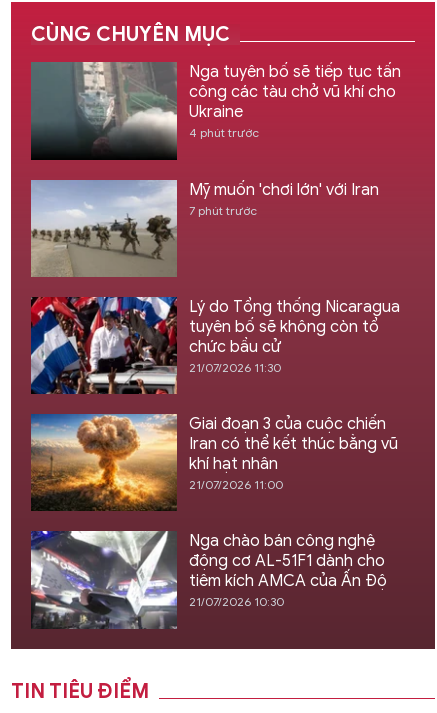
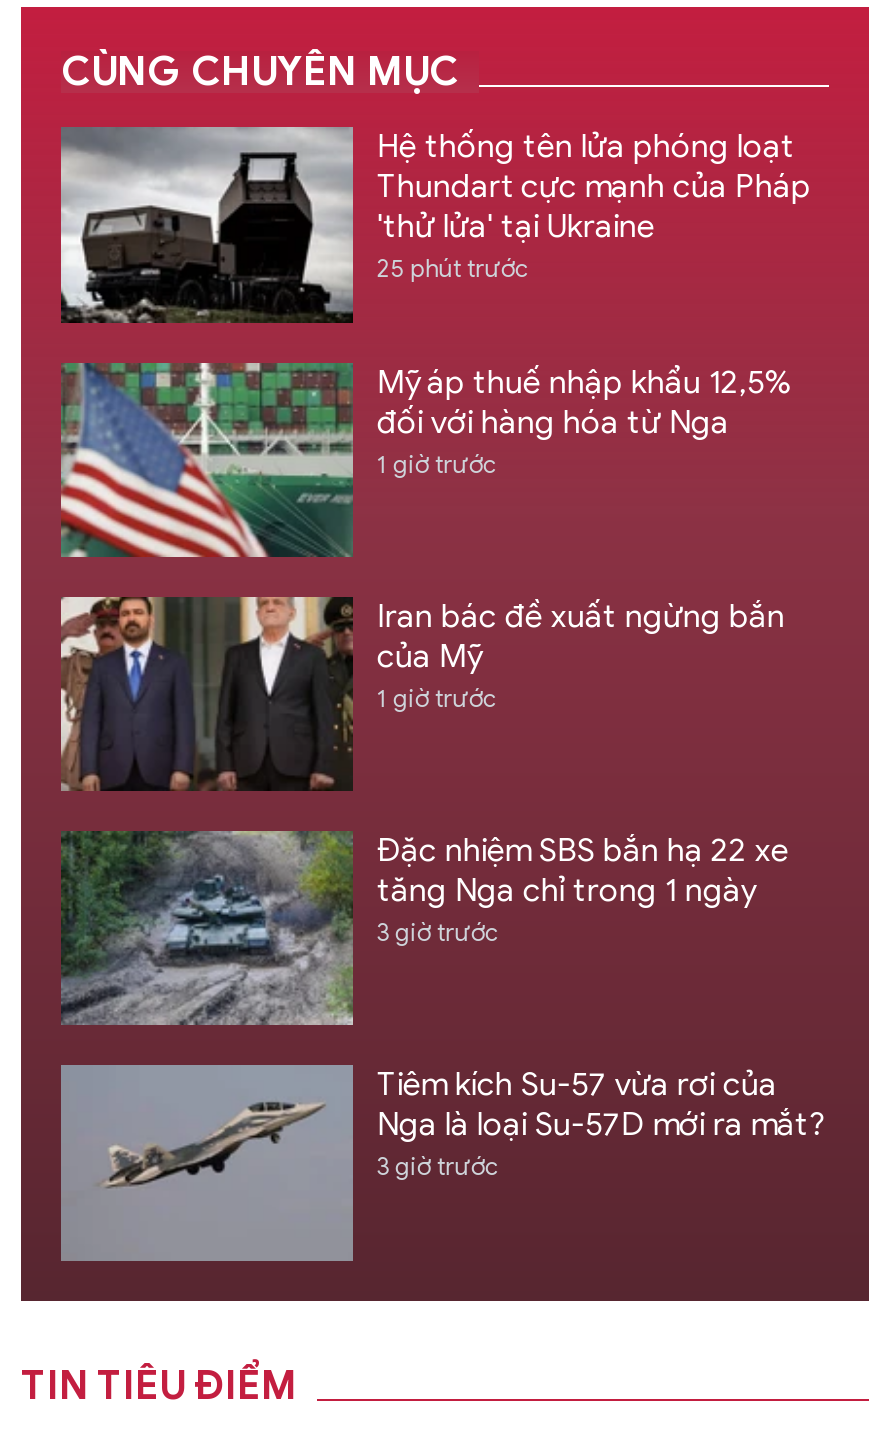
[30,62,401,161] [image] | Nga tuyên bố sẽ tiếp tục tấn | công các tàu chở vũ khí cho | Ukraine | 4 phút trước -> [59,127,811,323] [image] | Hệ thống tên lửa phóng loạt | Thundart cực mạnh của Pháp | 'thử lửa' tại Ukraine | 25 phút trước
[30,179,379,277] [image] | Mỹ muốn 'chơi lớn' với Iran | 7 phút trước -> [61,361,793,559] [image] | Mỹ áp thuế nhập khẩu 12,5% | đối với hàng hóa từ Nga | 1 giờ trước
[30,296,400,395] [image] | Lý do Tổng thống Nicaragua | tuyên bố sẽ không còn tổ | chức bầu cử | 21/07/2026 11:30 -> [59,595,785,793] [image] | Iran bác đề xuất ngừng bắn | của Mỹ | 1 giờ trước
[30,413,398,512] [image] | Giai đoạn 3 của cuộc chiến | Iran có thể kết thúc bằng vũ | khí hạt nhân | 21/07/2026 11:00 -> [61,831,789,1027] [image] | Đặc nhiệm SBS bắn hạ 22 xe | tăng Nga chỉ trong 1 ngày | 3 giờ trước
[31,531,387,629] [image] | Nga chào bán công nghệ | động cơ AL-51F1 dành cho | tiêm kích AMCA của Ấn Độ | 21/07/2026 10:30 -> [59,1063,825,1263] [image] | Tiêm kích Su-57 vừa rơi của | Nga là loại Su-57D mới ra mắt? | 3 giờ trước

